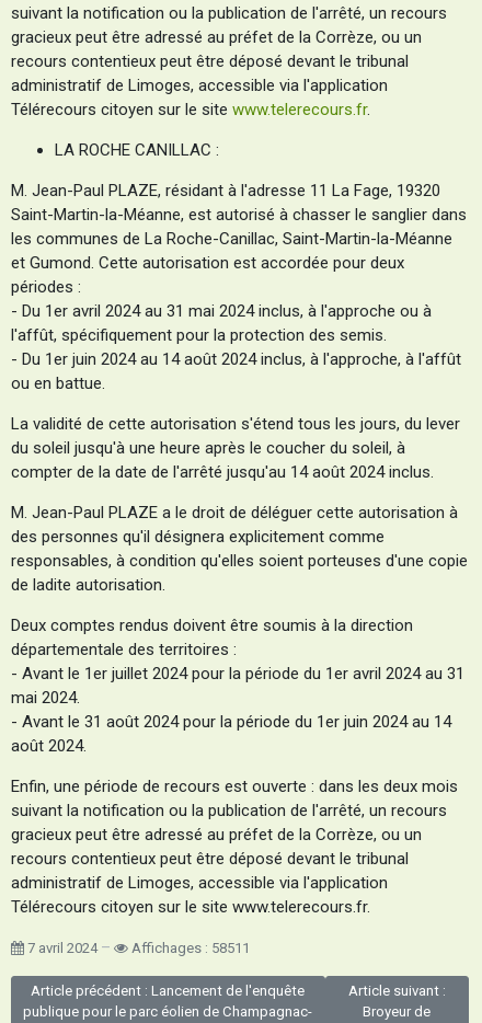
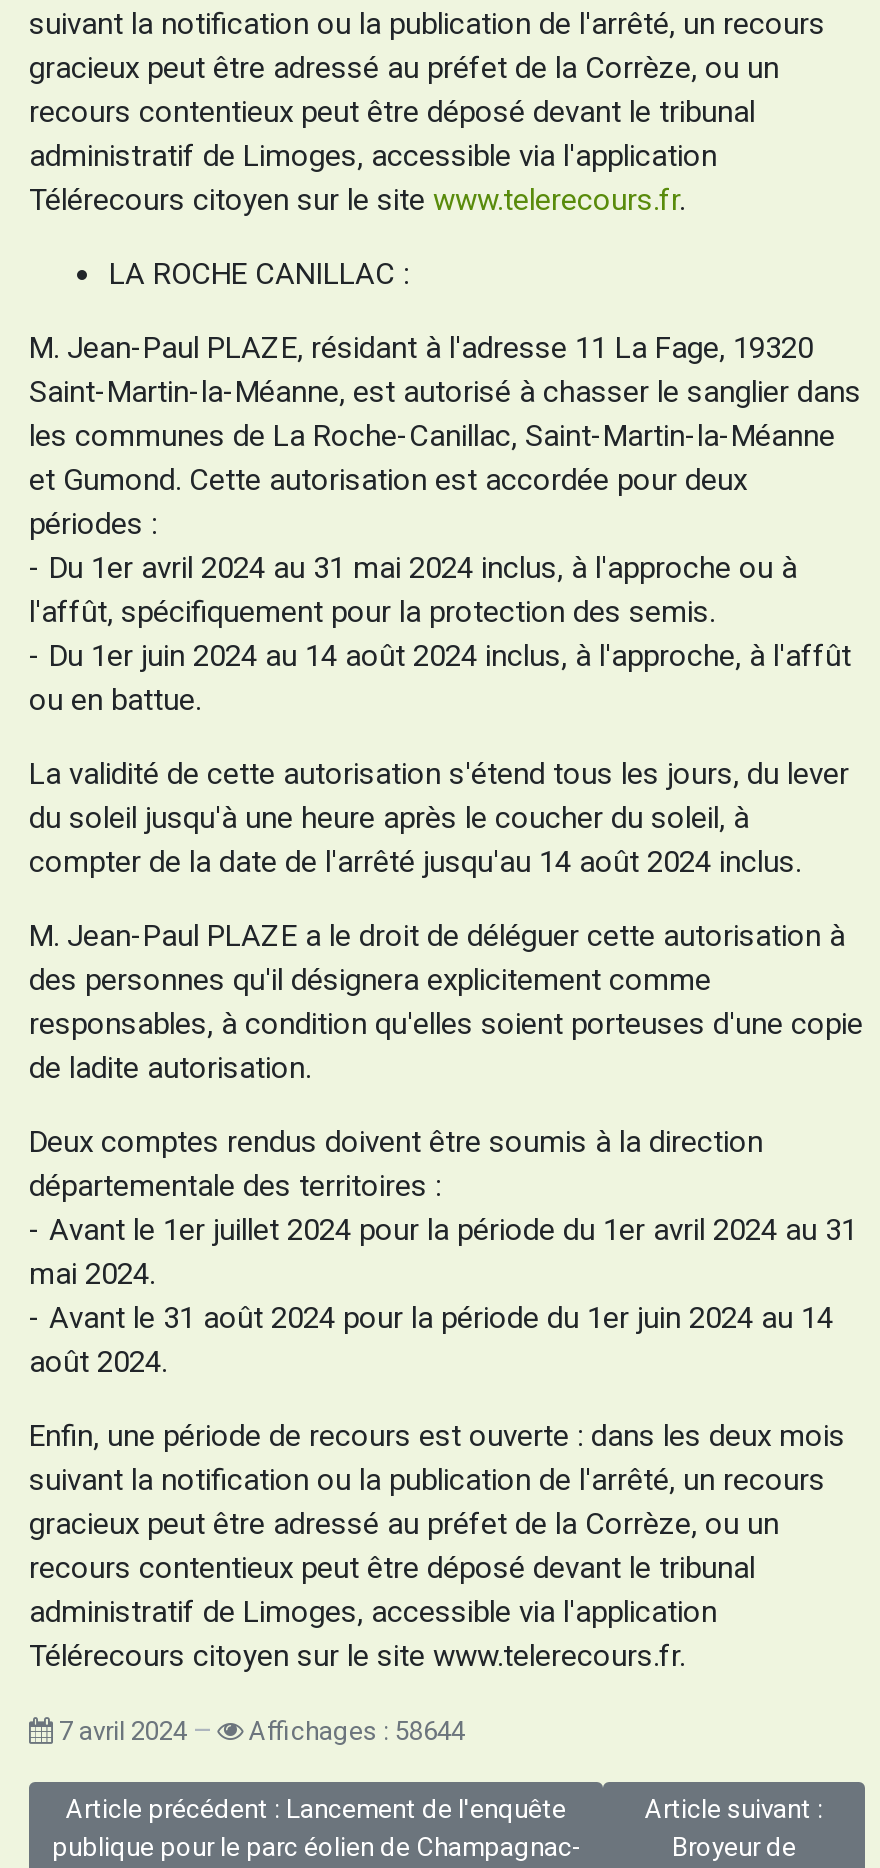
[27,939,250,956] 7 avril 2024 Affichages : 58511 -> [59,1715,465,1745] 7 avril 2024 Affichages : 58644

